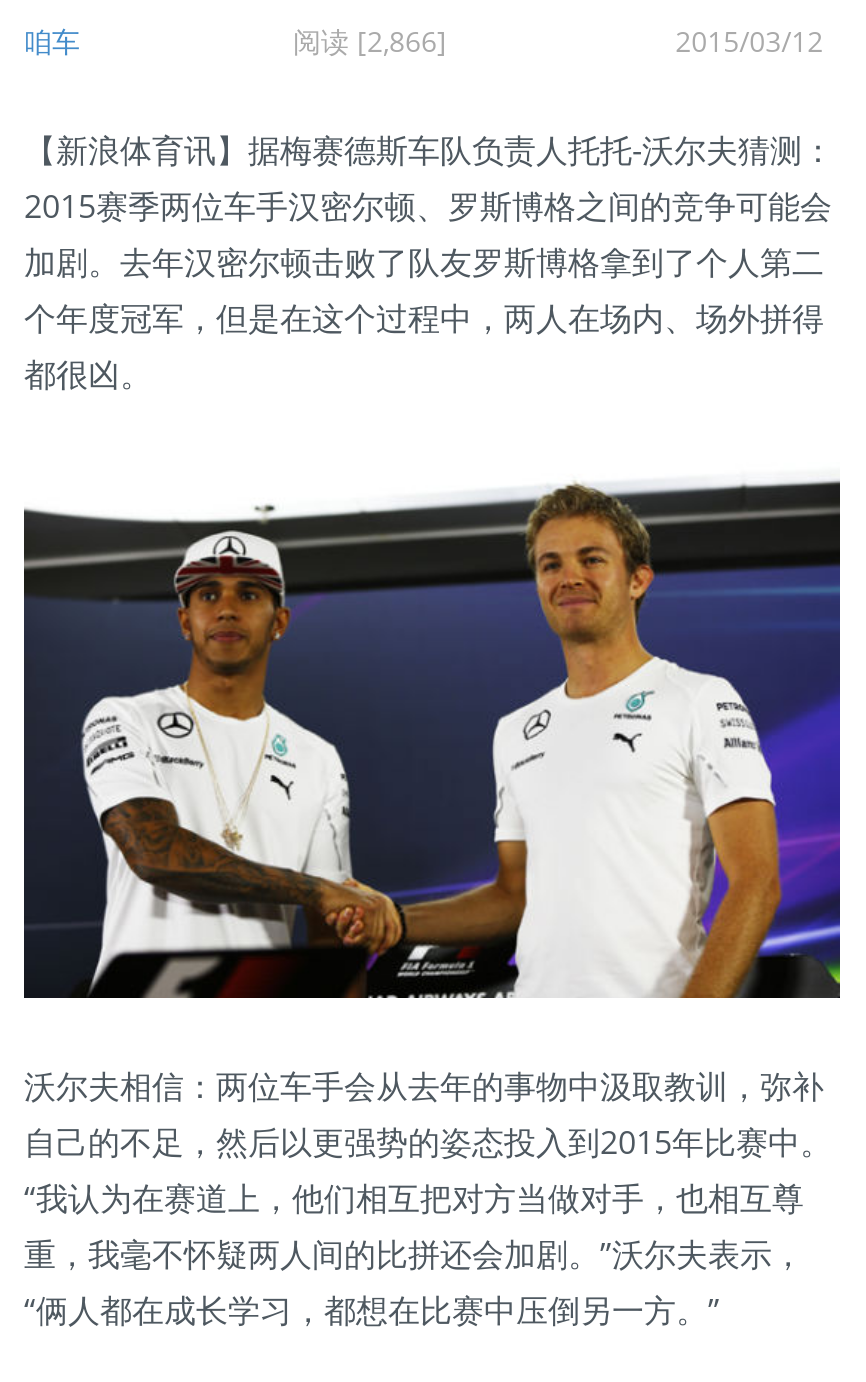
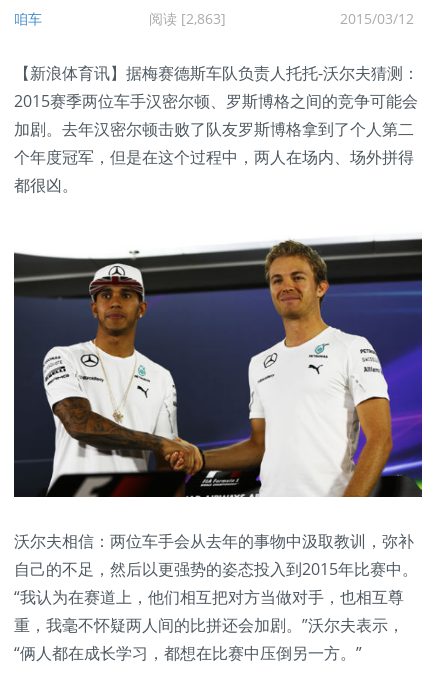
[293,22,447,60] 阅读 [2,866] -> [148,9,225,28] 阅读 [2,863]

